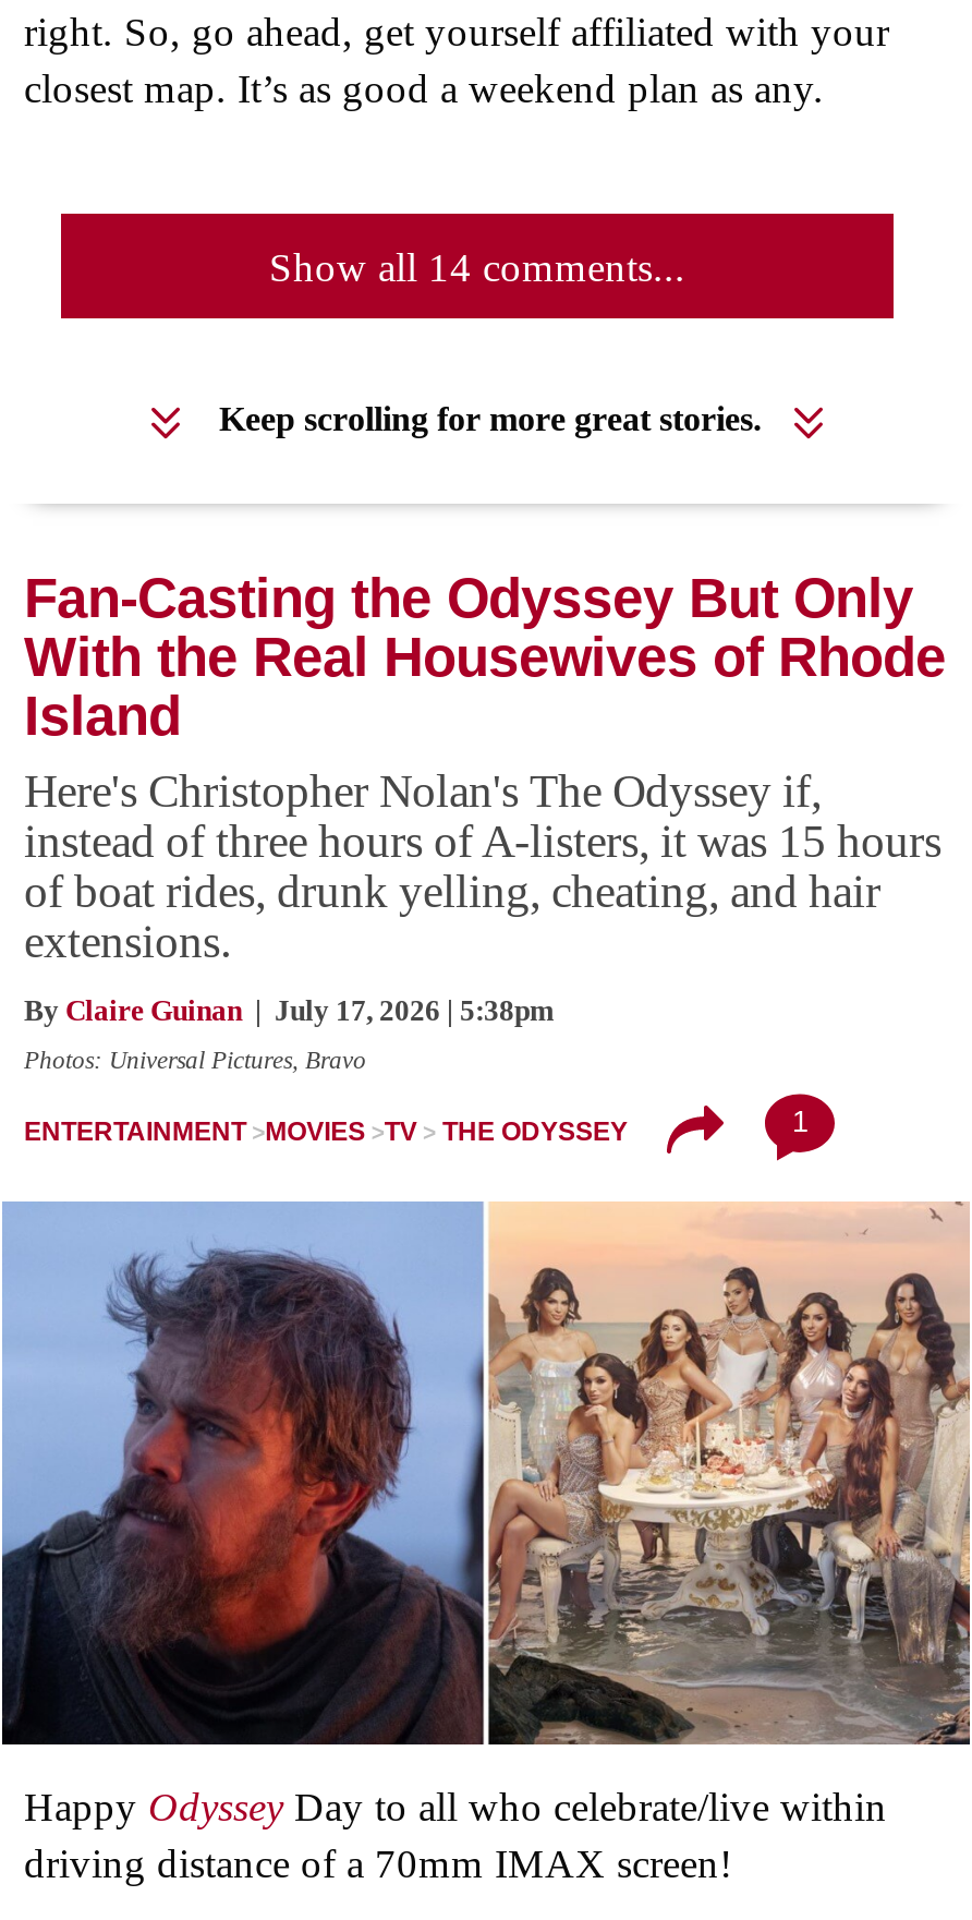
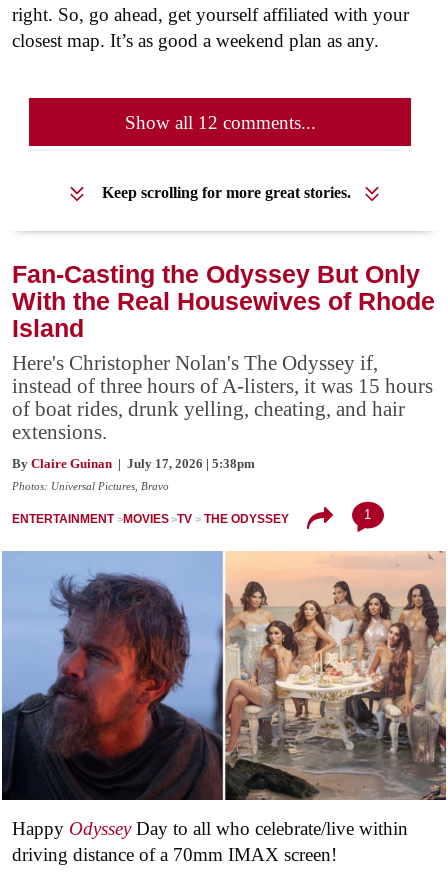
[269,245,685,291] Show all 14 comments... -> [124,112,315,133] Show all 12 comments...

